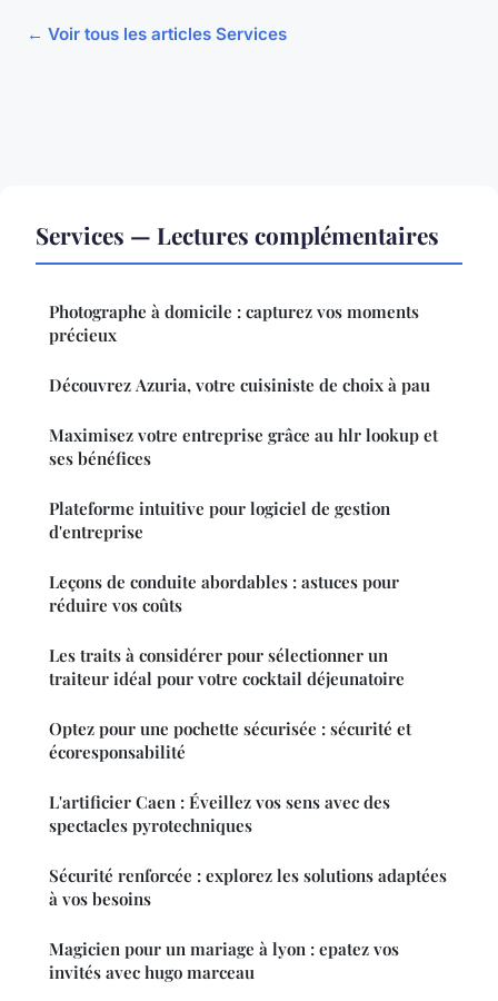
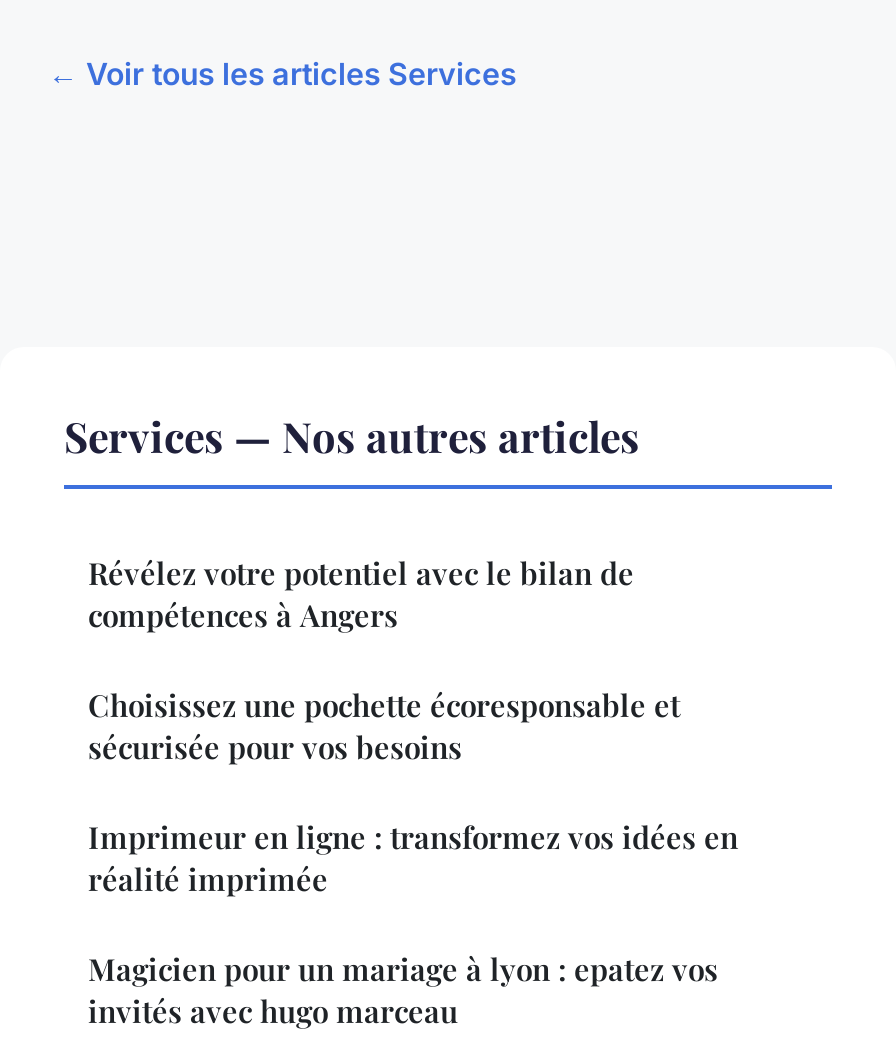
[36,219,447,909] Services — Lectures complémentaires | Photographe à domicile : capturez vos moments | précieux | Découvrez Azuria, votre cuisiniste de choix à pau | Maximisez votre entreprise grâce au hlr lookup et | ses bénéfices | Plateforme intuitive pour logiciel de gestion | d'entreprise | Leçons de conduite abordables : astuces pour | réduire vos coûts | Les traits à considérer pour sélectionner un | traiteur idéal pour votre cocktail déjeunatoire | Optez pour une pochette sécurisée : sécurité et | écoresponsabilité | L'artificier Caen : Éveillez vos sens avec des | spectacles pyrotechniques | Sécurité renforcée : explorez les solutions adaptées | à vos besoins -> [64,406,738,898] Services — Nos autres articles | Révélez votre potentiel avec le bilan de | compétences à Angers | Choisissez une pochette écoresponsable et | sécurisée pour vos besoins | Imprimeur en ligne : transformez vos idées en | réalité imprimée

